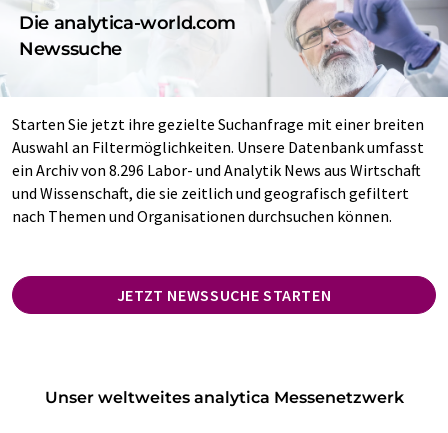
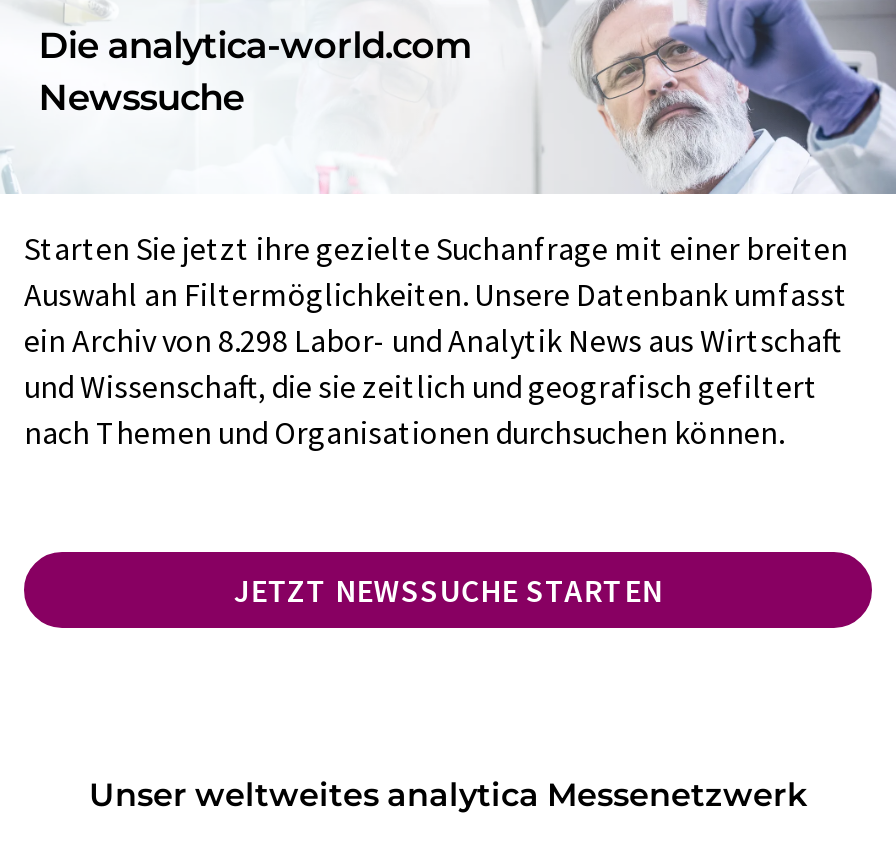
[12,160,421,180] ein Archiv von 8.296 Labor- und Analytik News aus Wirtschaft -> [24,319,842,359] ein Archiv von 8.298 Labor- und Analytik News aus Wirtschaft

